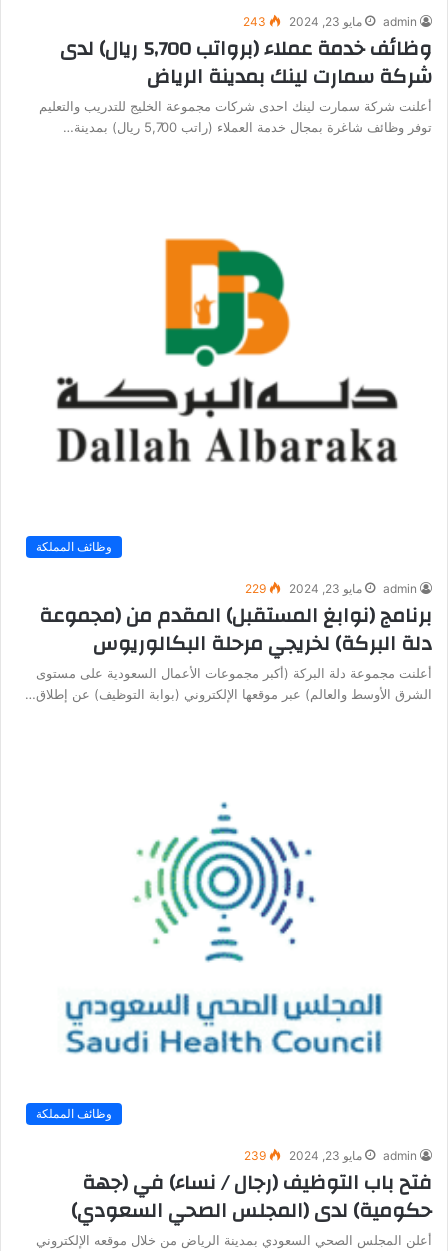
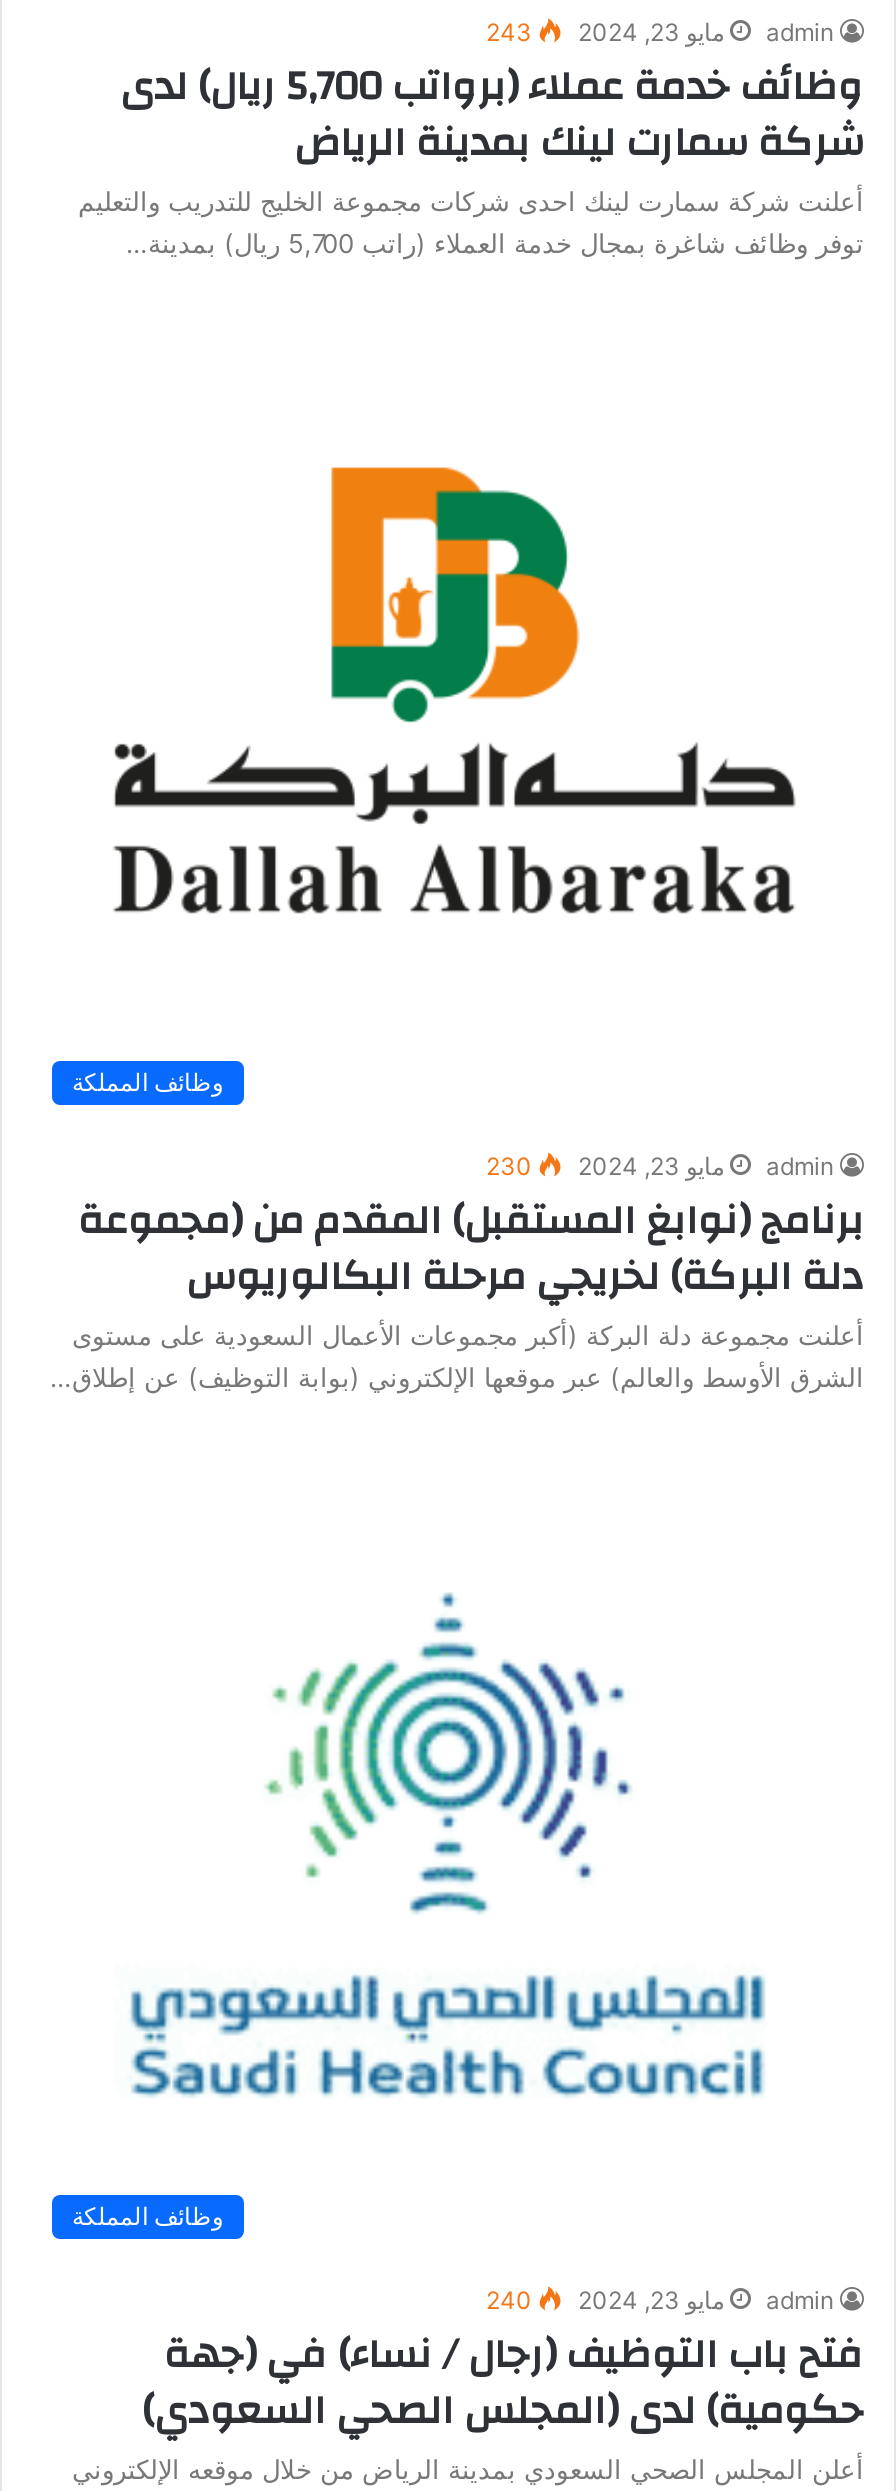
[245,581,266,596] 229 -> [486,1152,532,1182] 230
[244,1148,266,1163] 239 -> [486,2286,532,2316] 240

